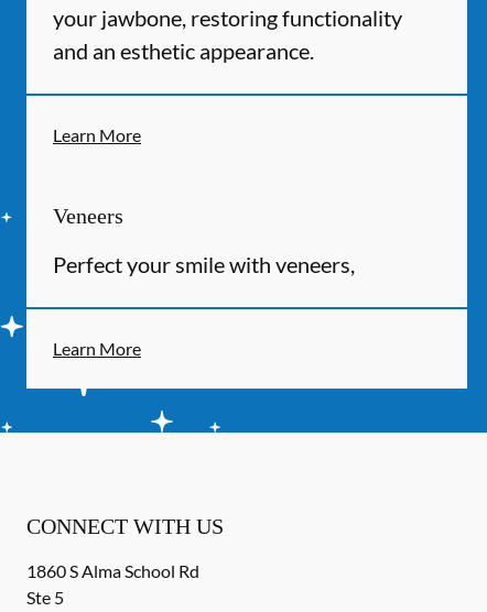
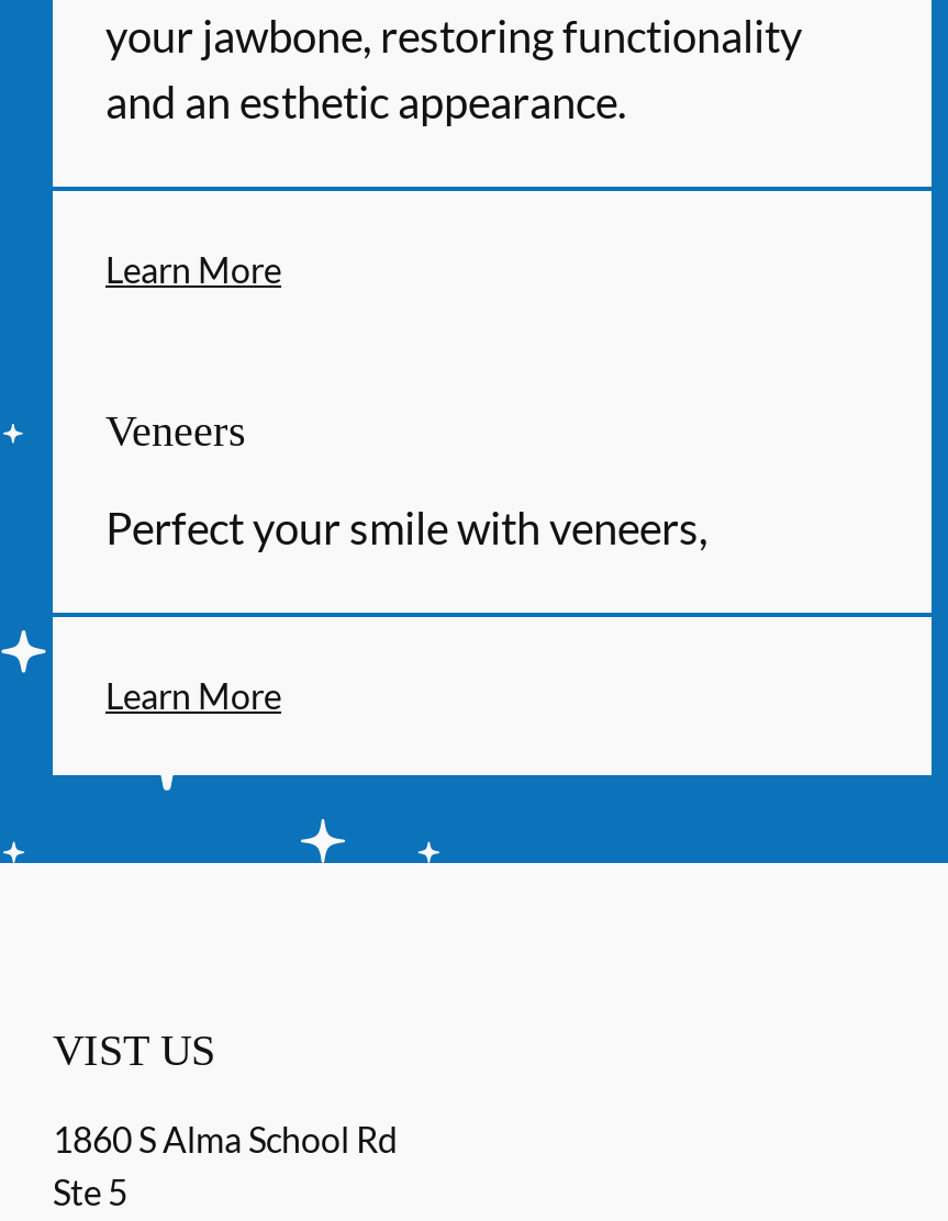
[26,514,224,538] CONNECT WITH US -> [53,1026,215,1074] VIST US

